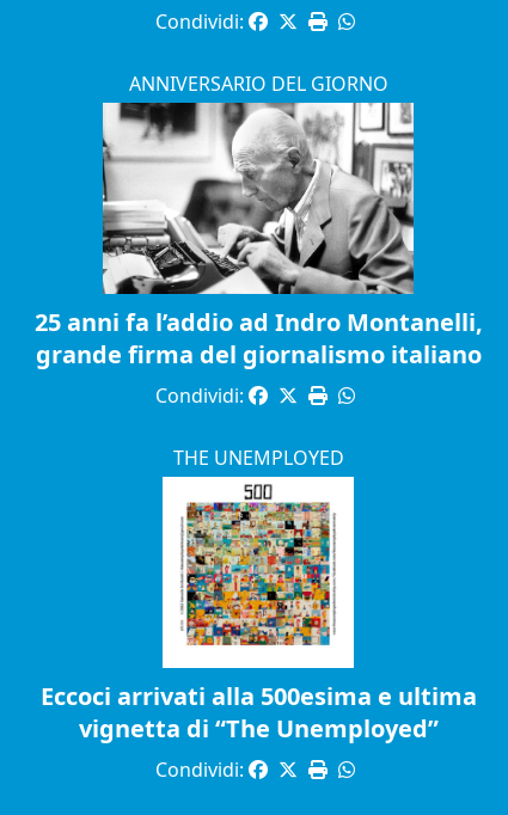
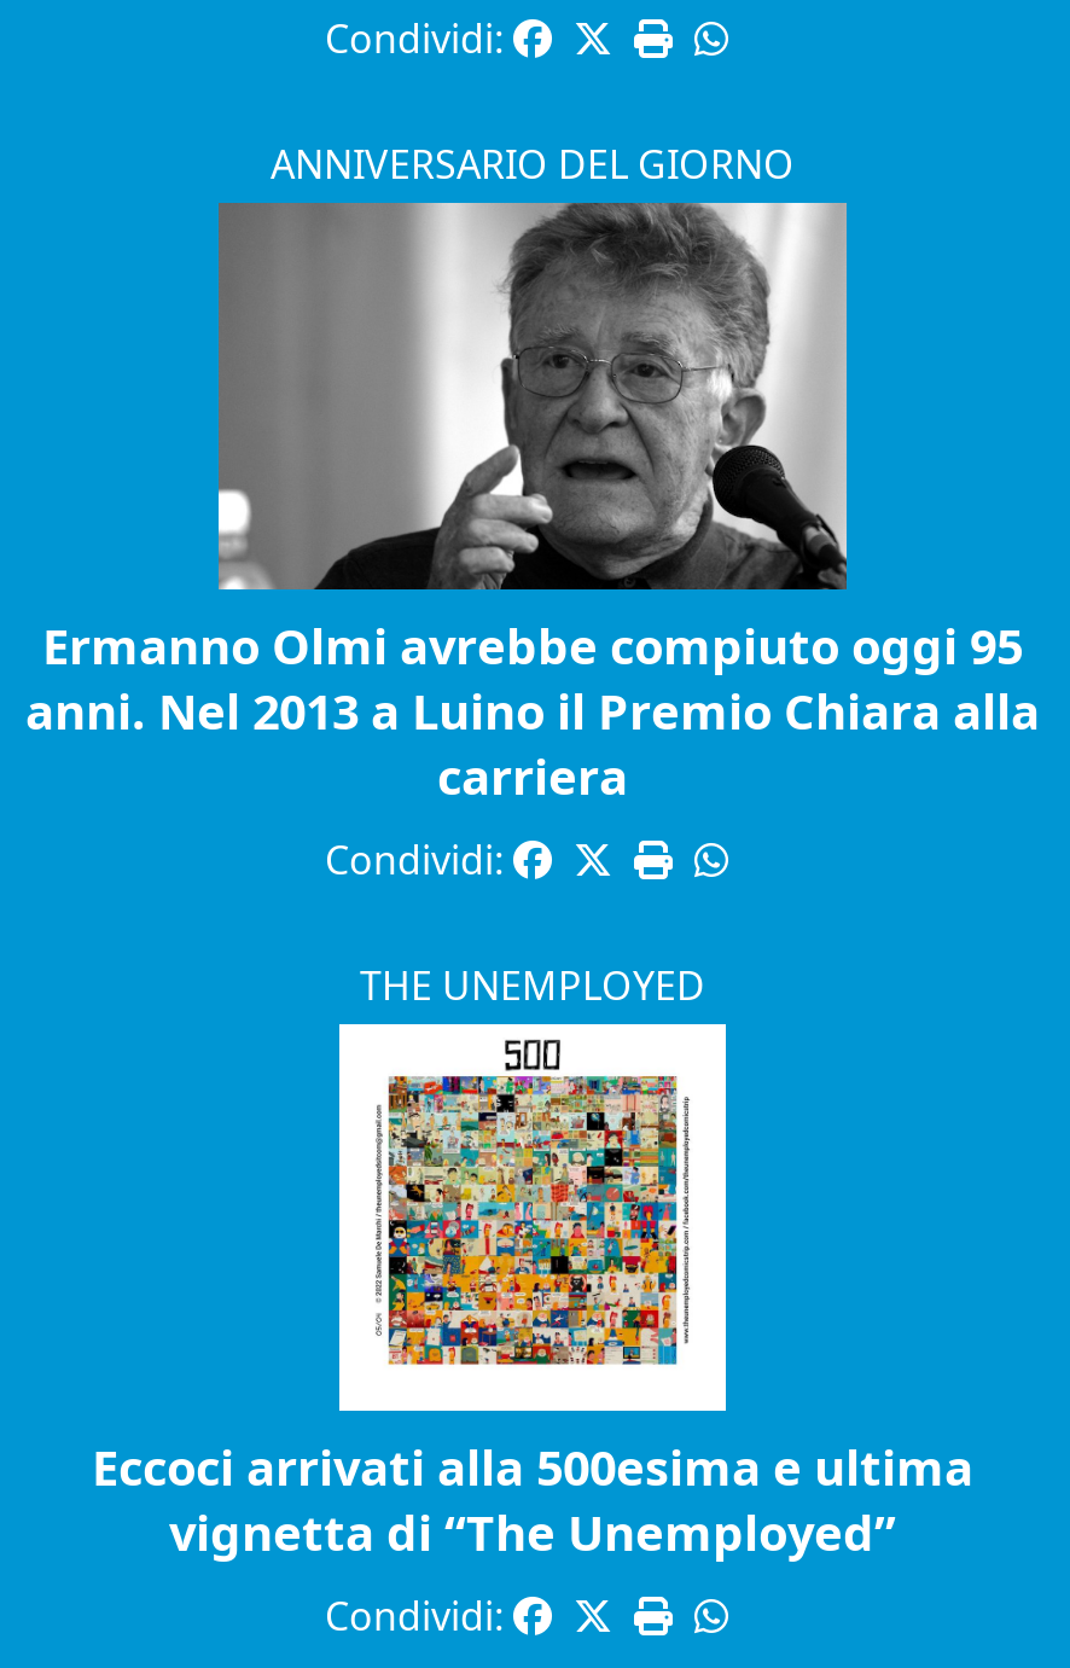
[34,102,482,370] [image] | 25 anni fa l’addio ad Indro Montanelli, | grande firma del giornalismo italiano -> [25,200,1040,809] [image] | Ermanno Olmi avrebbe compiuto oggi 95 | anni. Nel 2013 a Luino il Premio Chiara alla | carriera

